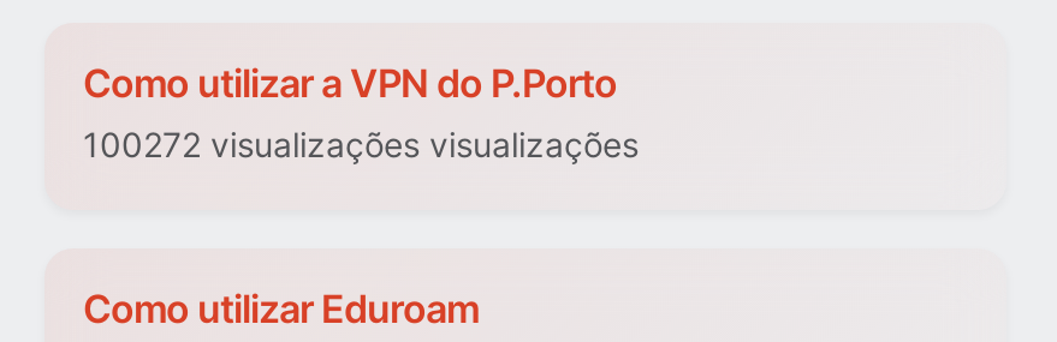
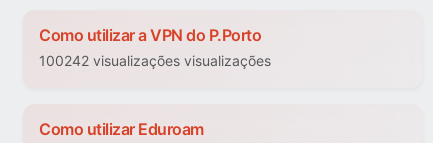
[83,125,639,166] 100272 visualizações visualizações -> [39,52,271,69] 100242 visualizações visualizações

